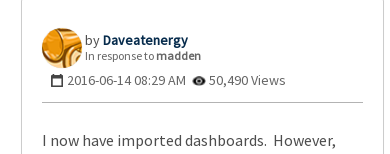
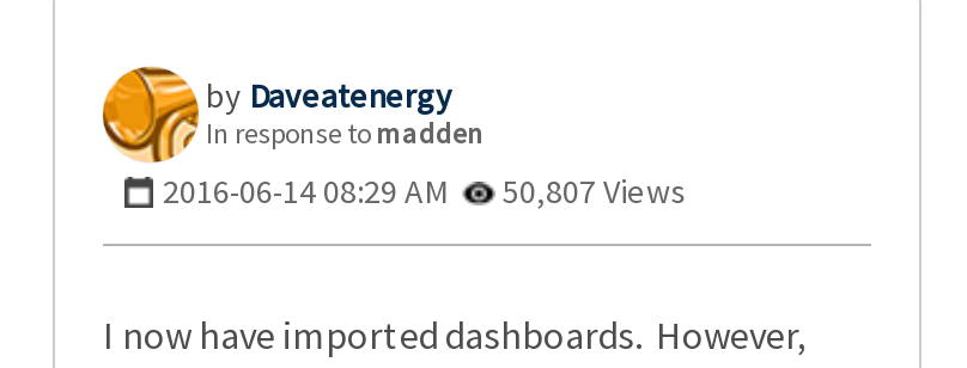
[67,71,286,89] 2016-06-14 08:29 AM 50,490 Views -> [163,170,687,213] 2016-06-14 08:29 AM 50,807 Views

